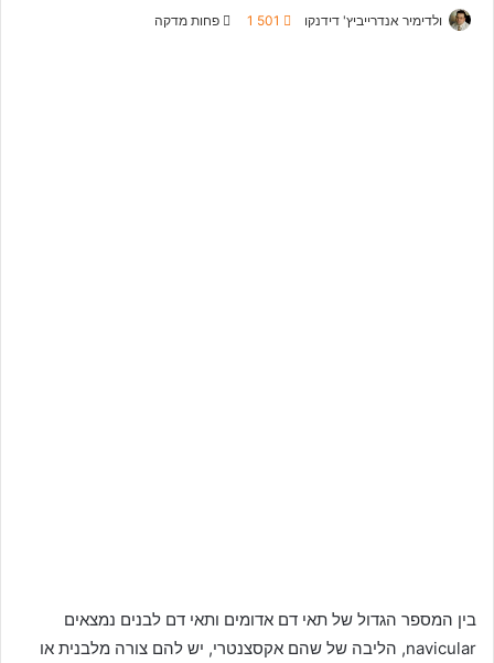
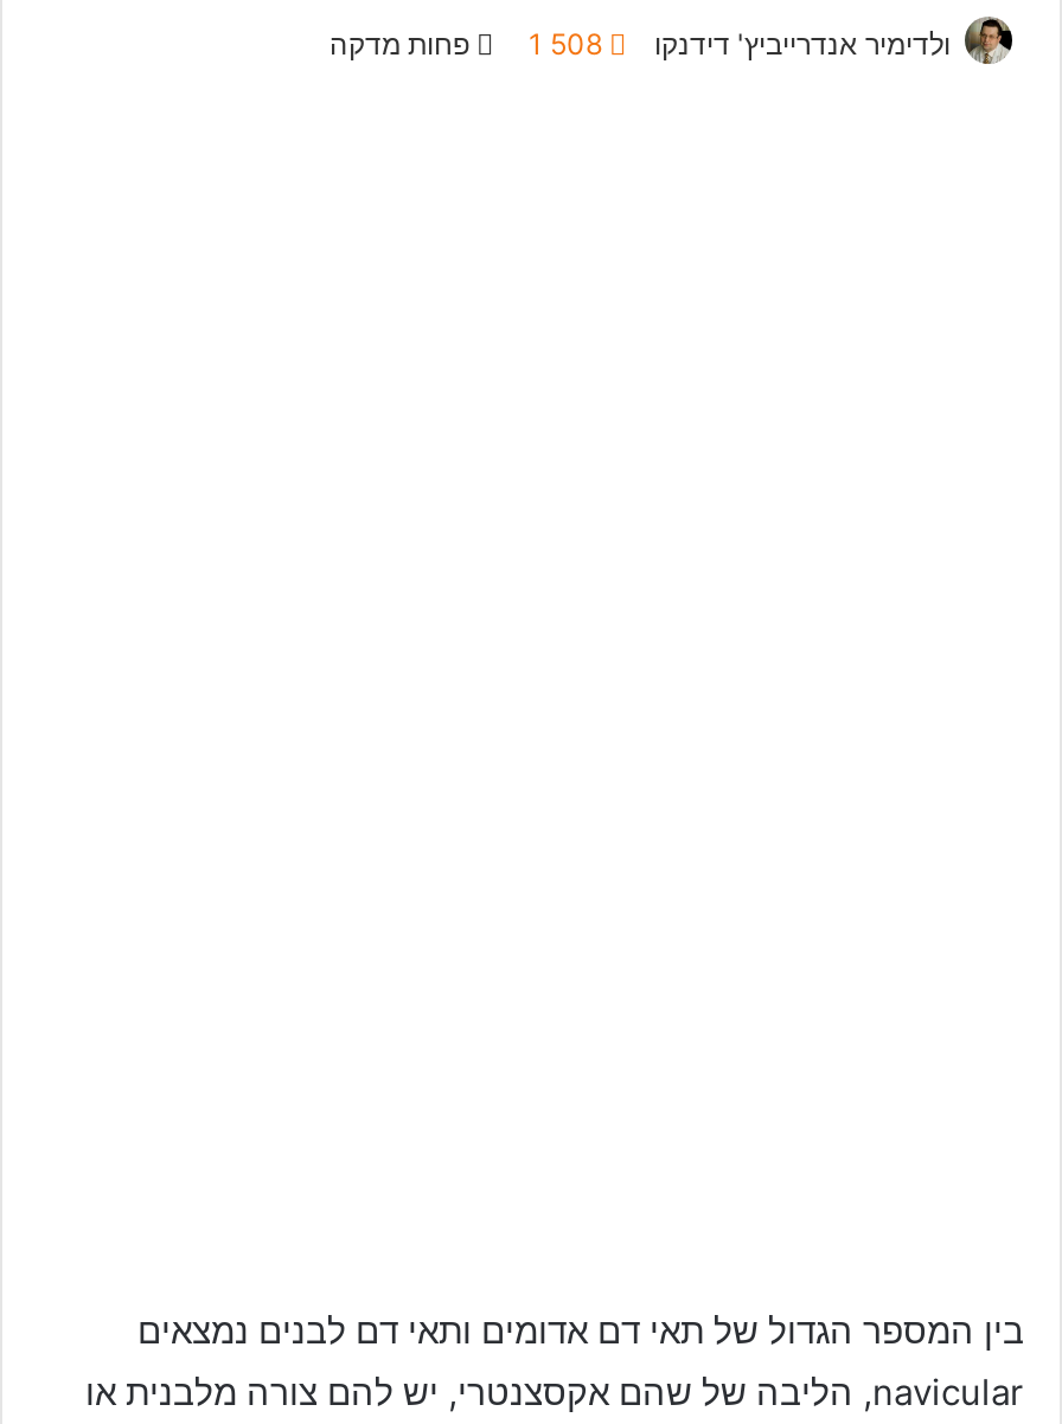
[154,12,442,29] ולדימיר אנדרייביץ' דידנקו 1 501 פחות מדקה -> [330,27,951,62] ולדימיר אנדרייביץ' דידנקו 1 508 פחות מדקה

